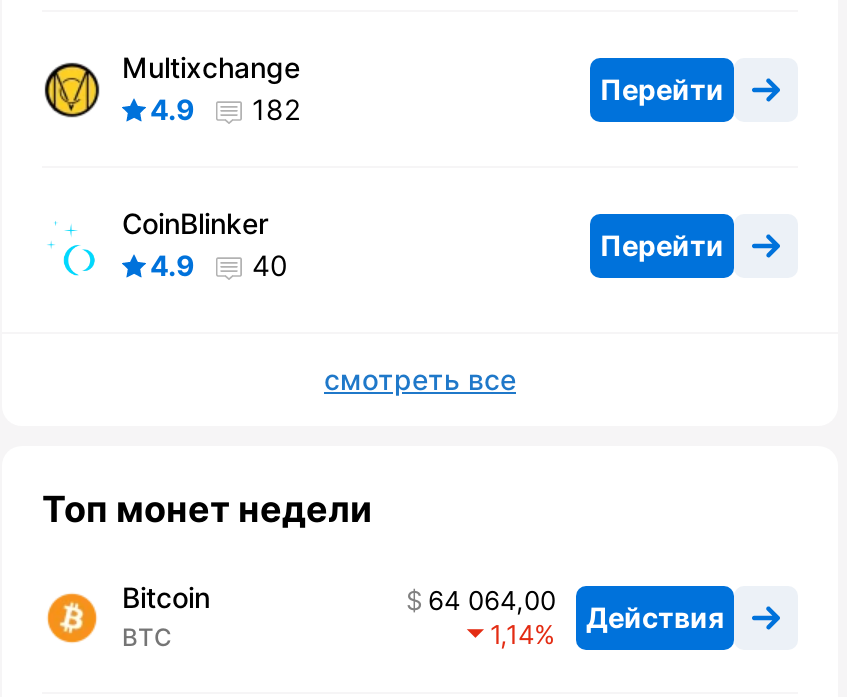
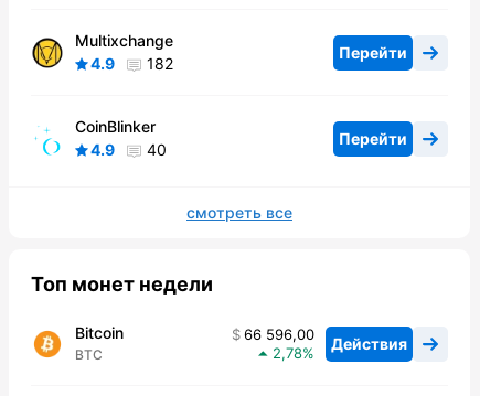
[428,585,724,634] 64 064,00 Действия -> [244,326,407,353] 66 596,00 Действия
[490,619,534,651] 1,14 -> [273,345,302,362] 2,78

